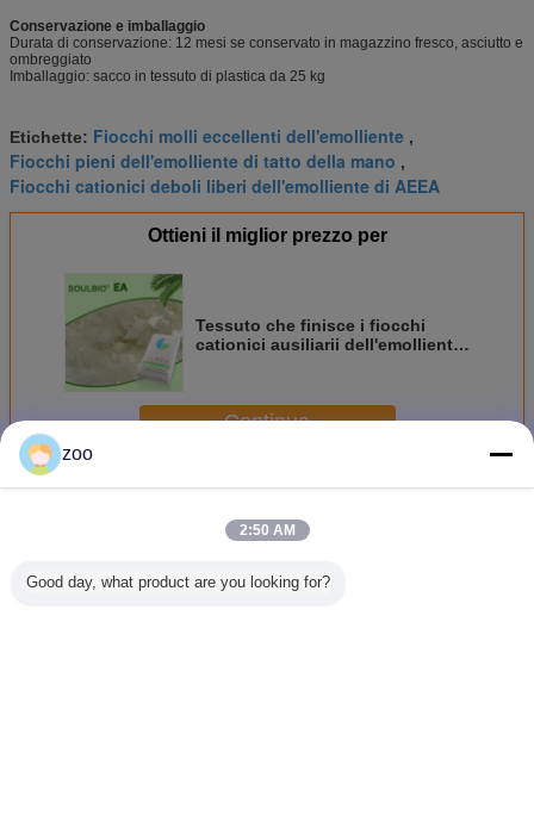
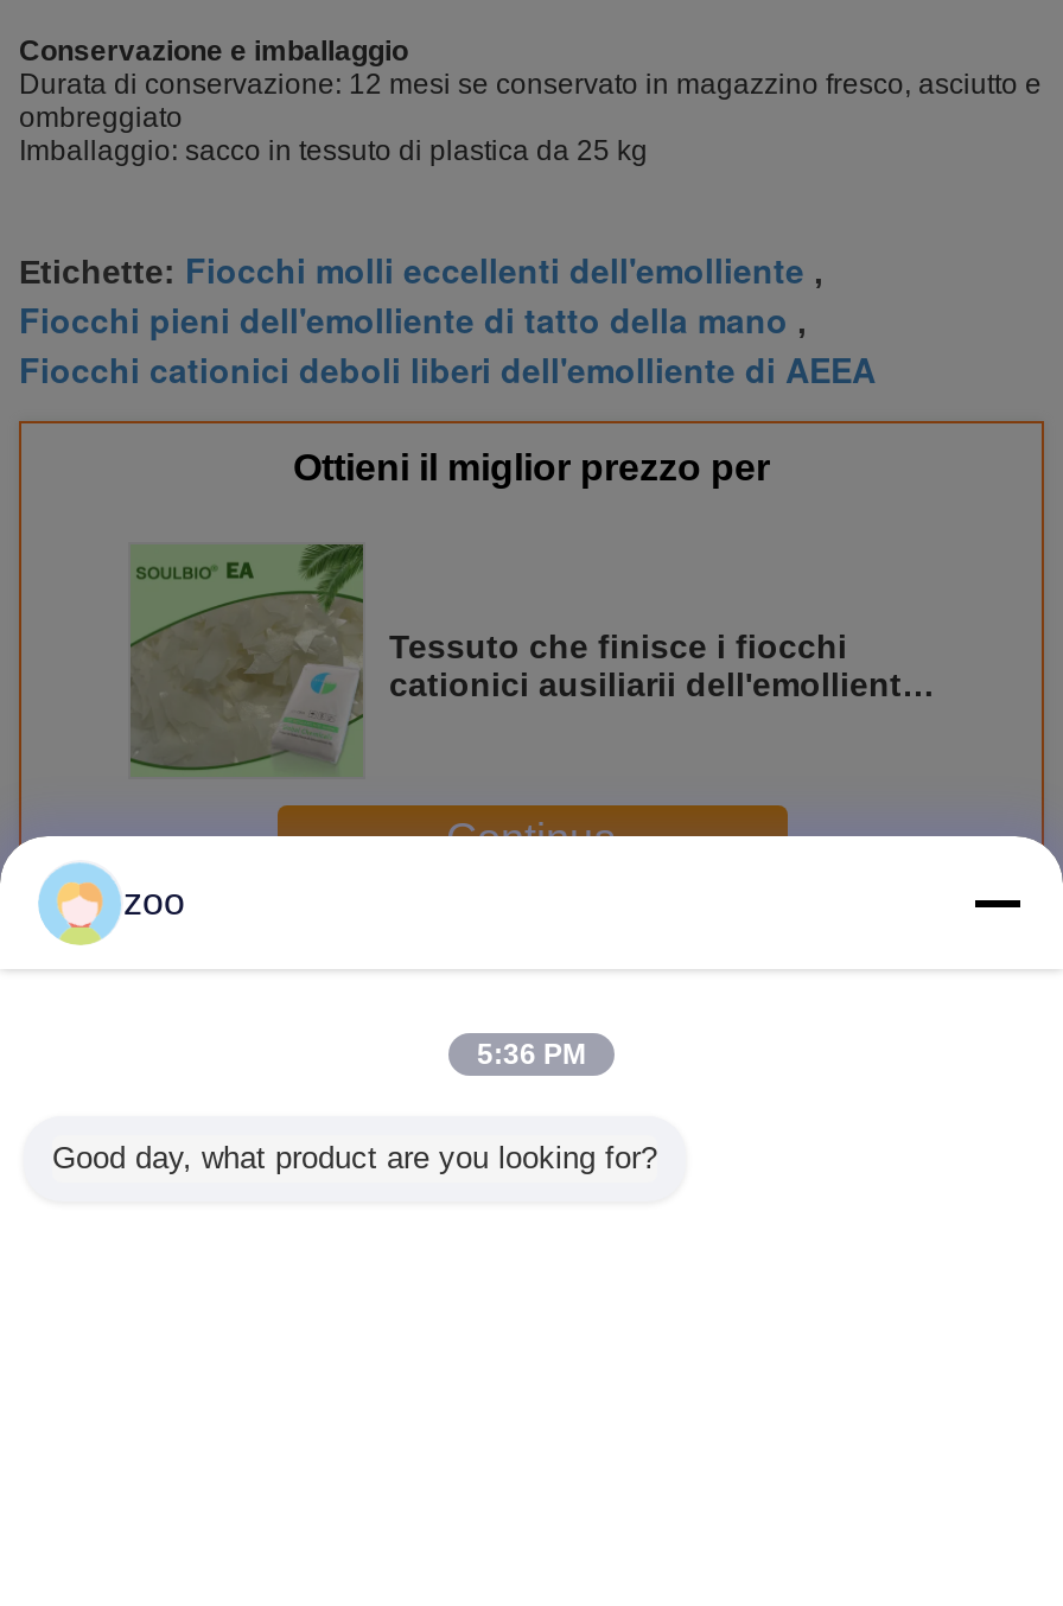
[239,522,295,539] 2:50 AM -> [477,1038,586,1071] 5:36 PM

